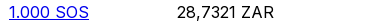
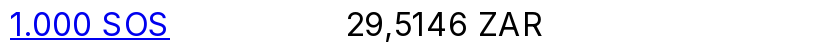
[177,2,274,22] 28,7321 ZAR -> [346,5,544,45] 29,5146 ZAR

